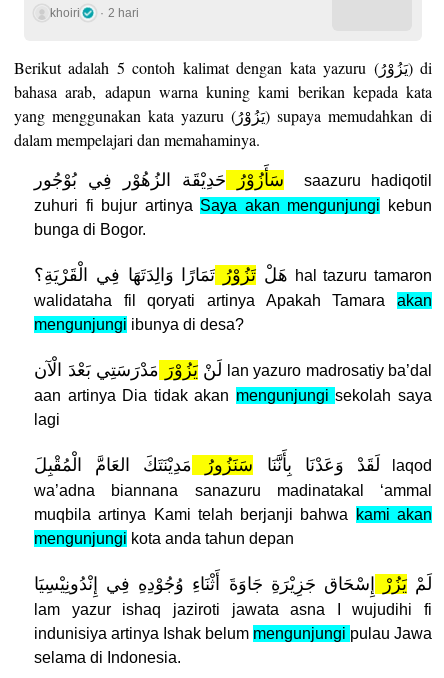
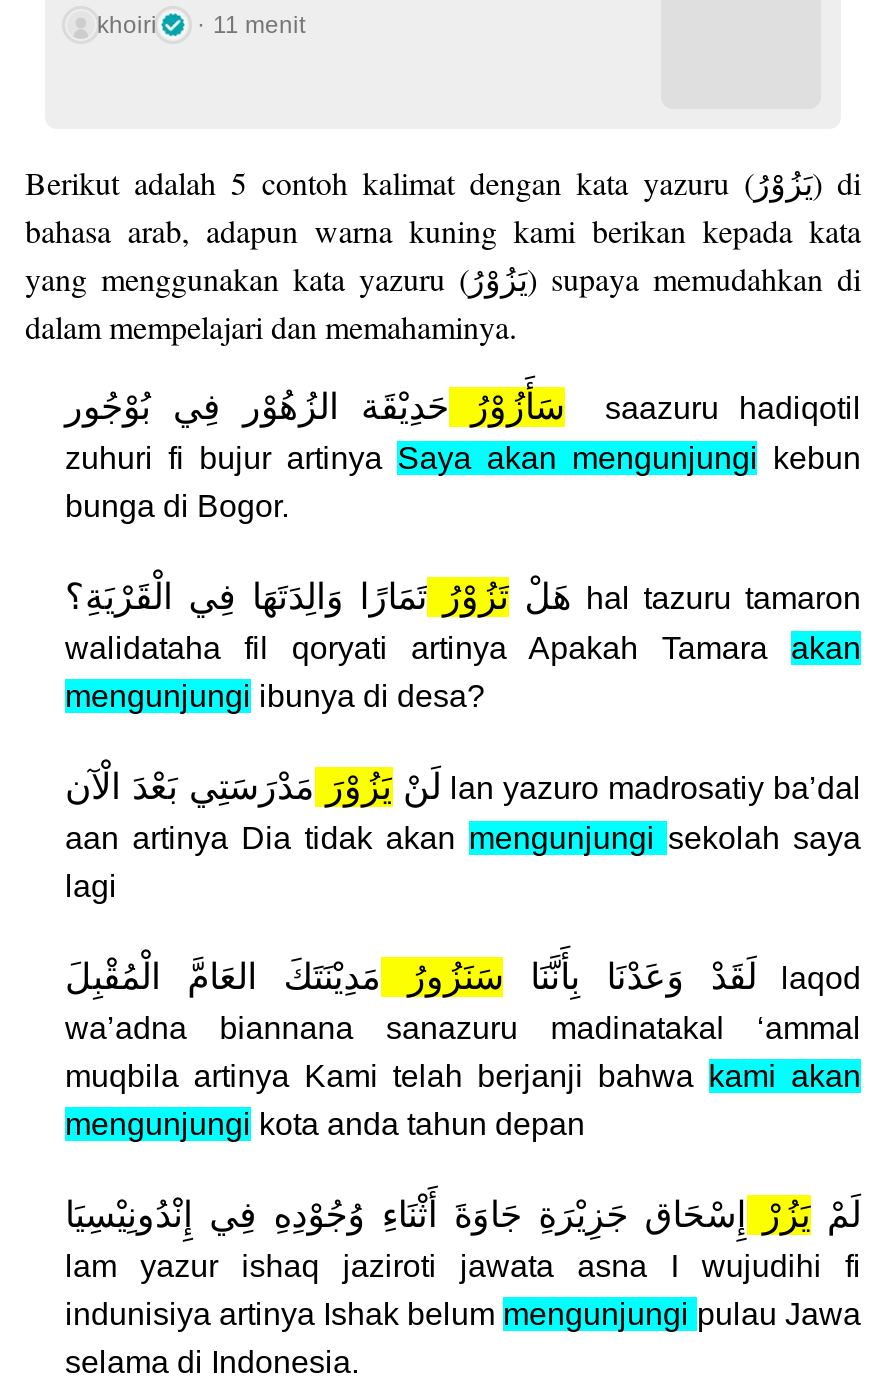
[50,6,139,20] khoiri 2 hari -> [97,11,305,39] khoiri 11 menit

